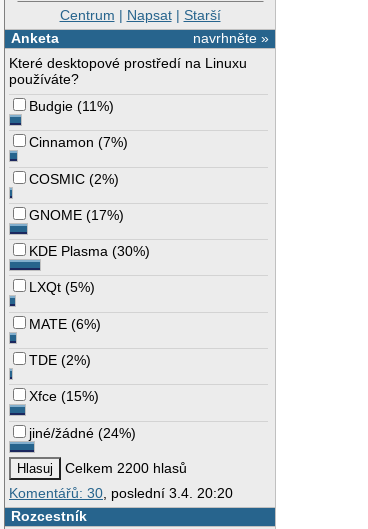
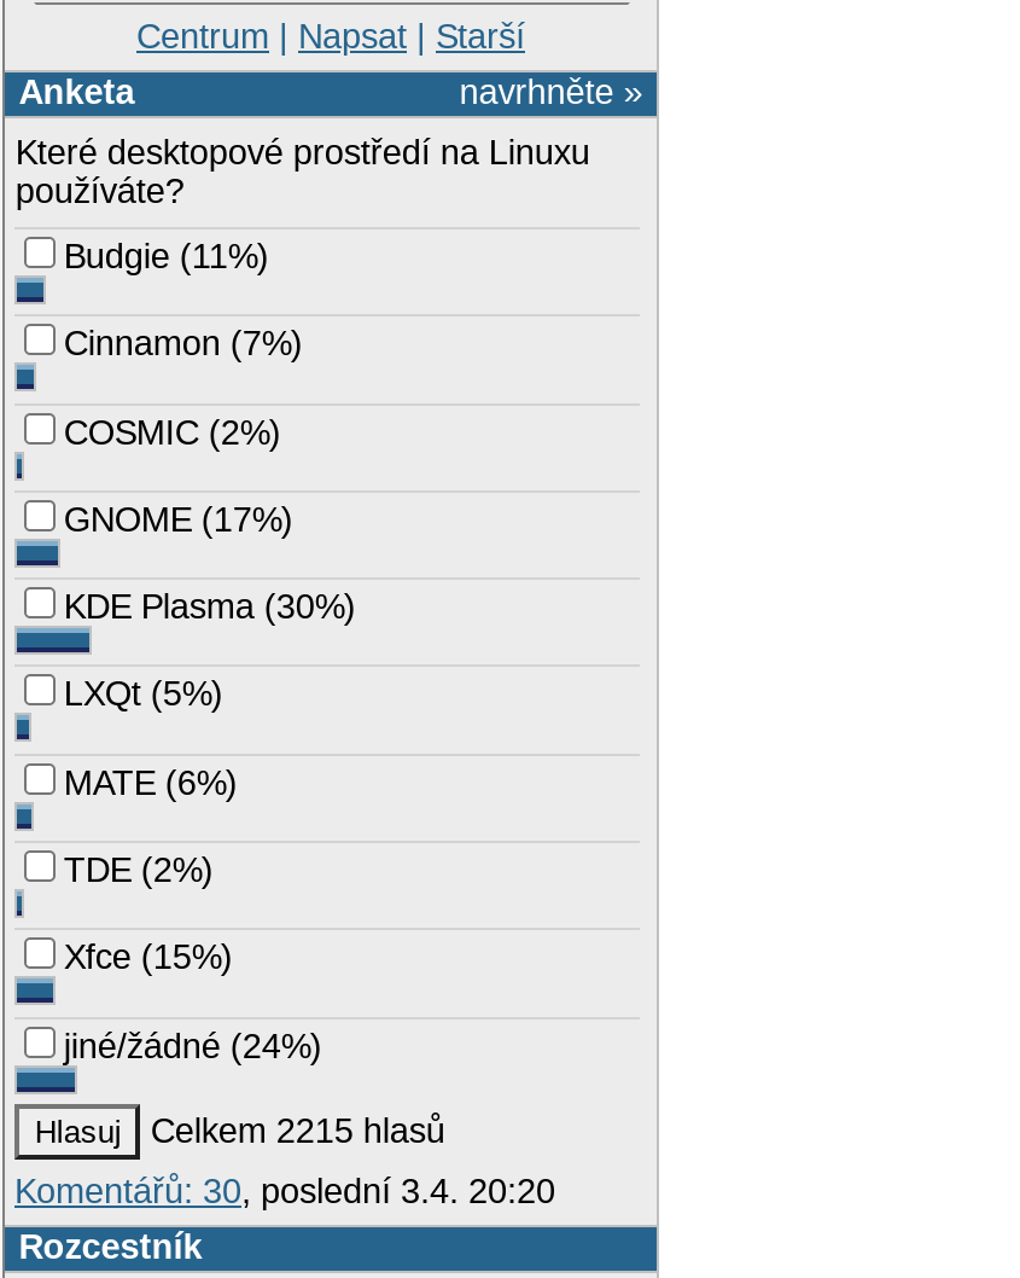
[61,460,187,476] Celkem 2200 hlasů -> [141,1112,445,1150] Celkem 2215 hlasů

